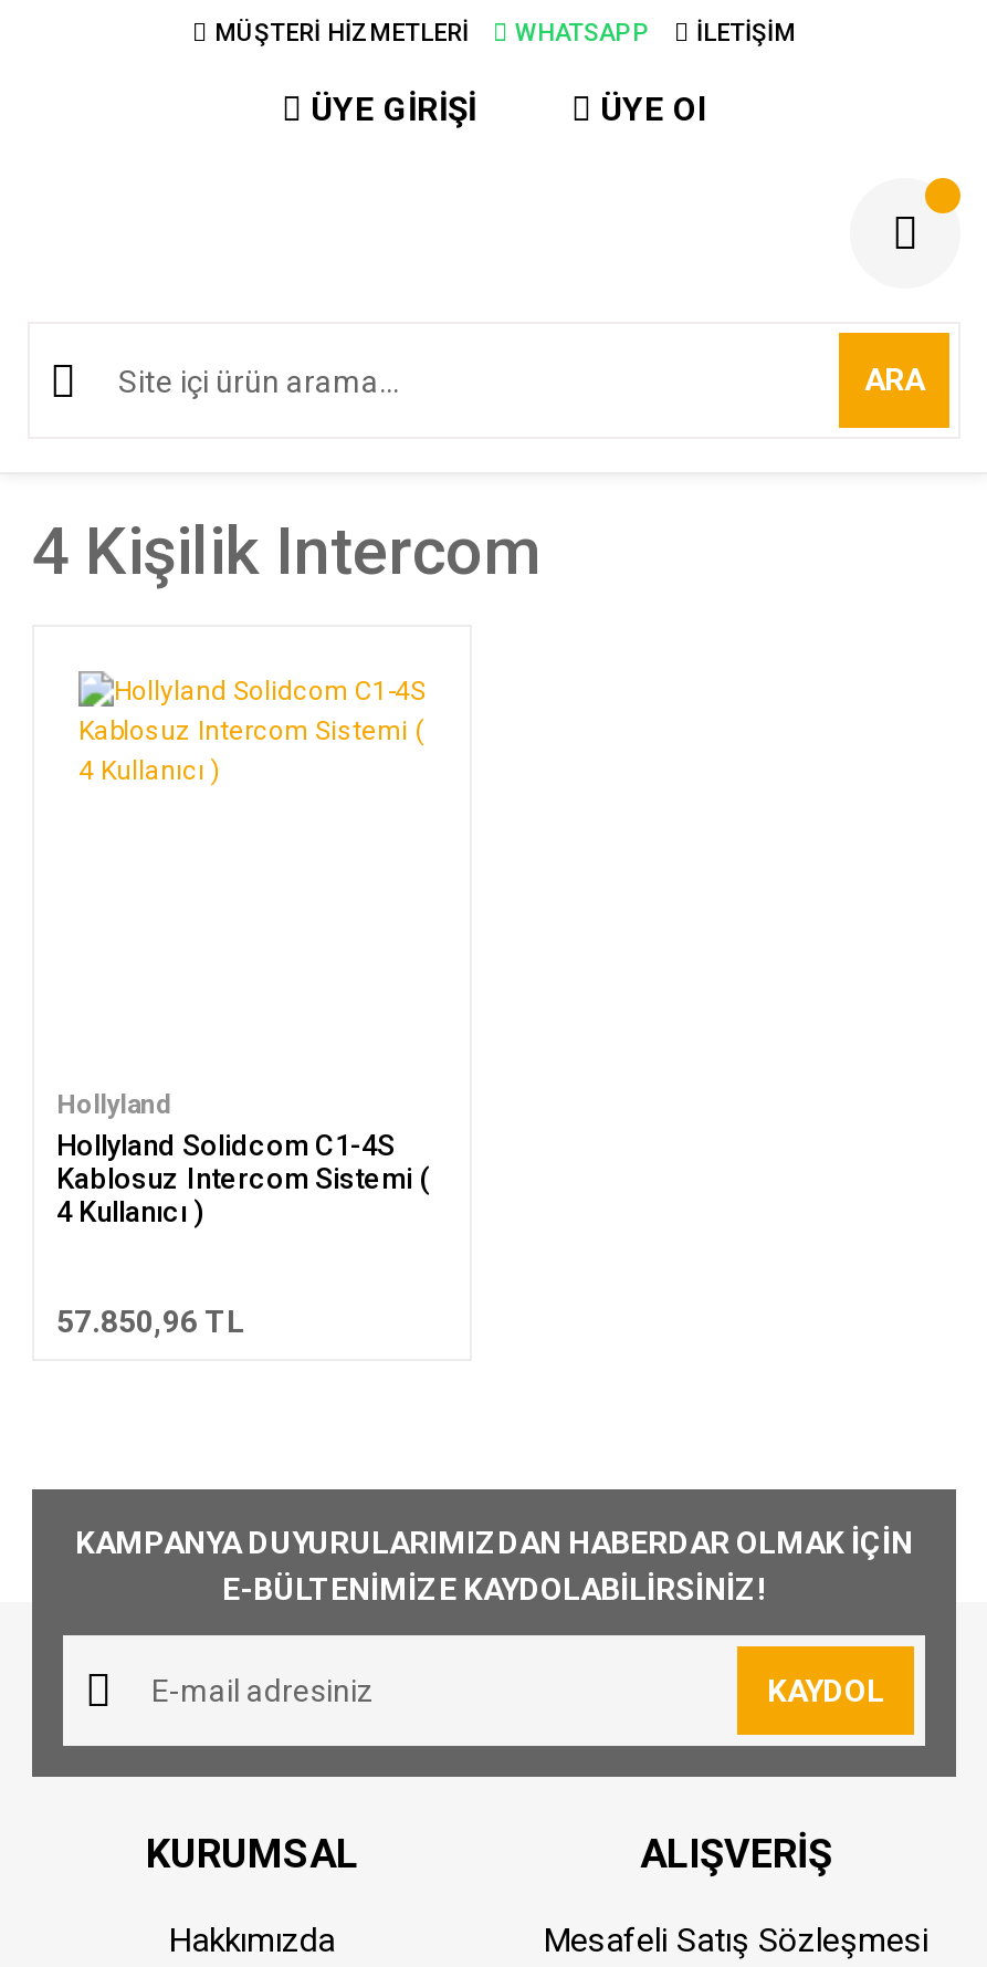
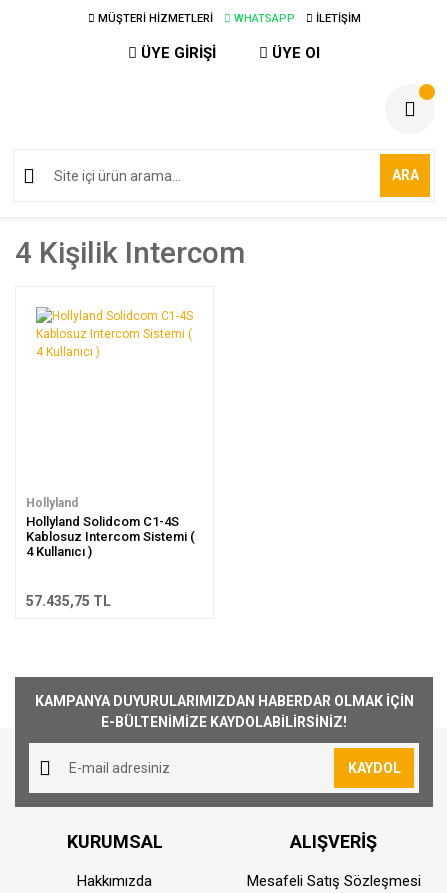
[56,1304,244,1339] 57.850,96 TL -> [26,593,111,609] 57.435,75 TL

